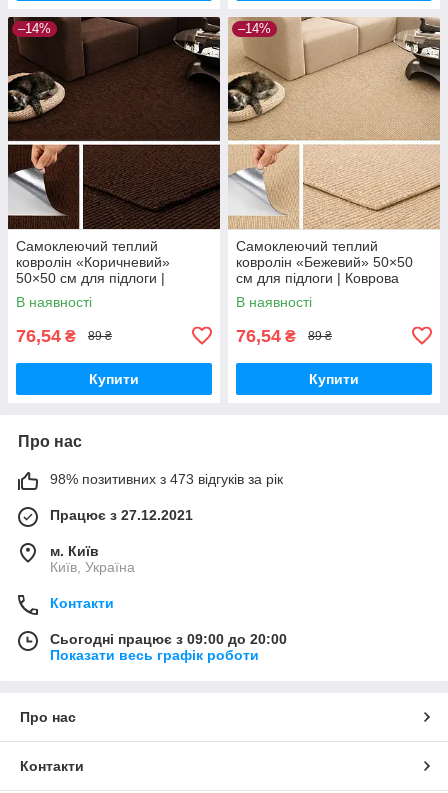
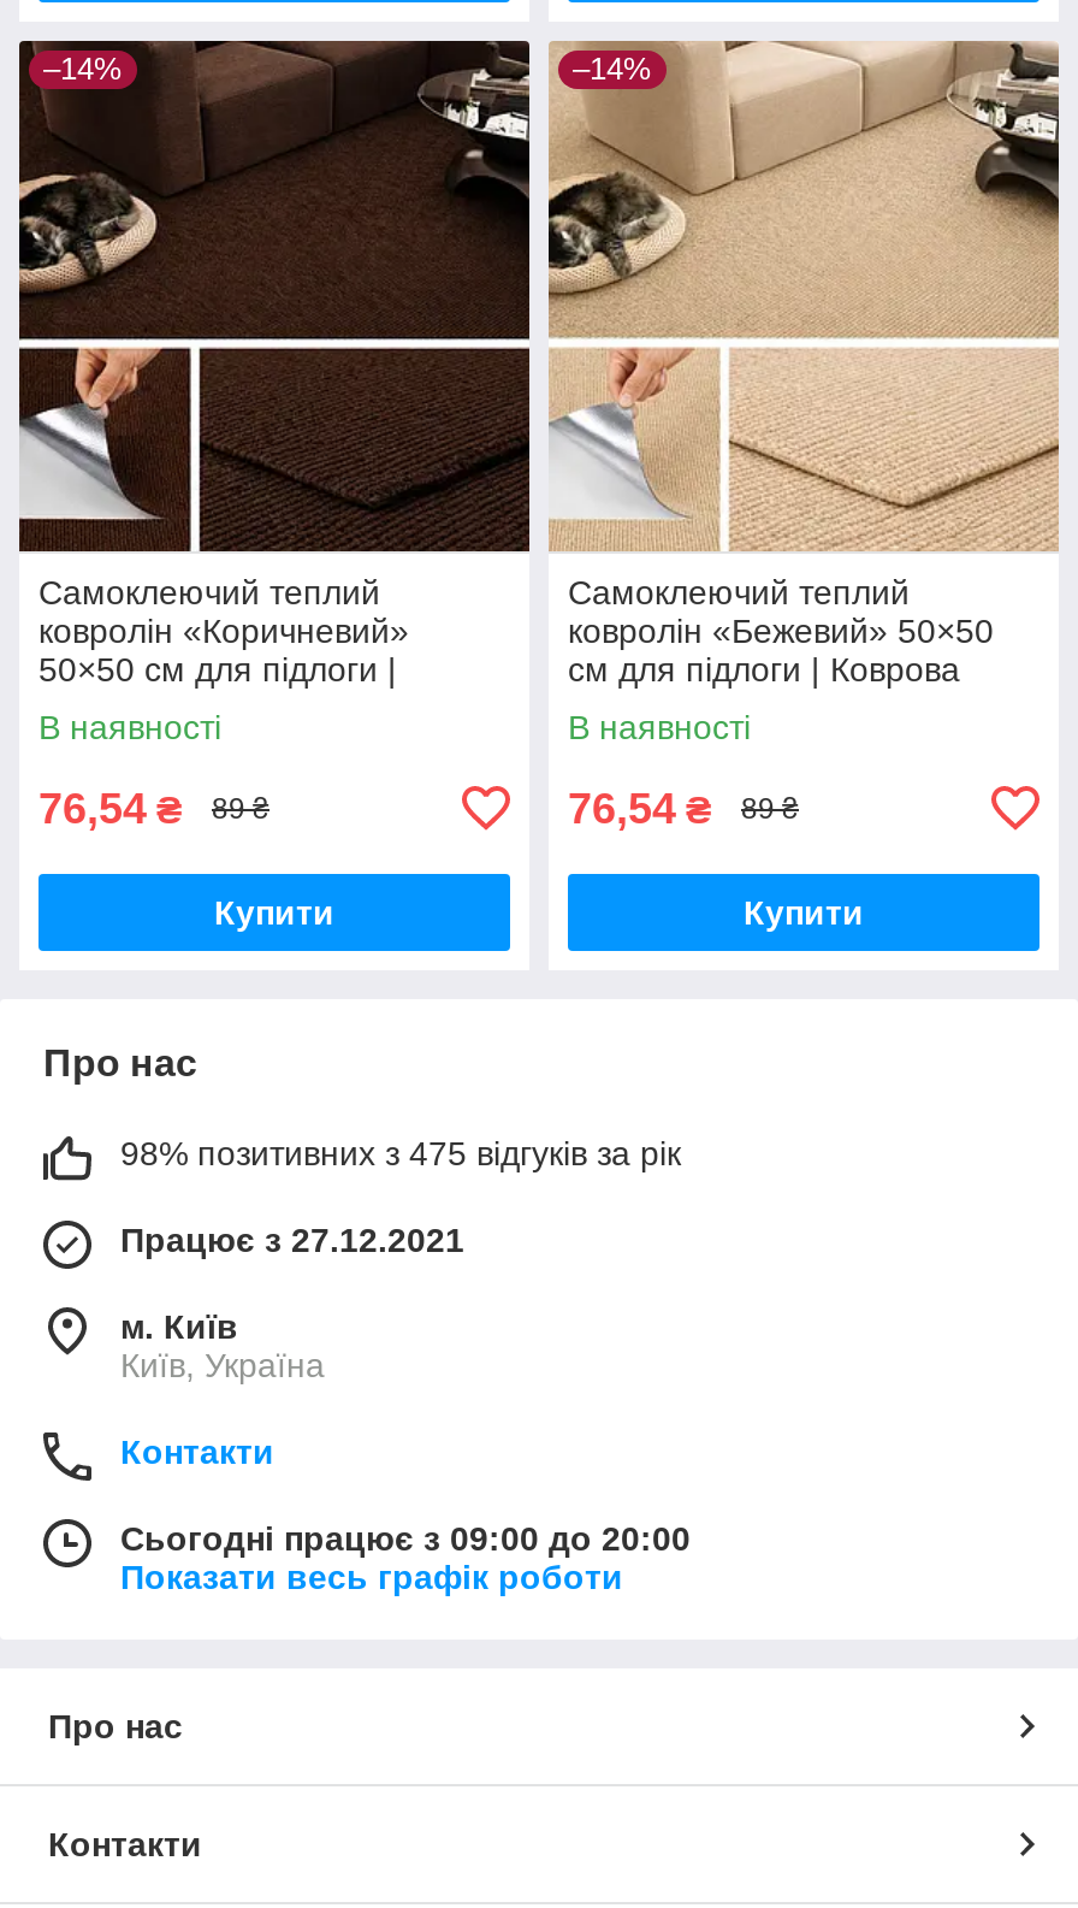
[50,471,283,487] 98% позитивних з 473 відгуків за рік -> [120,1133,681,1172] 98% позитивних з 475 відгуків за рік

